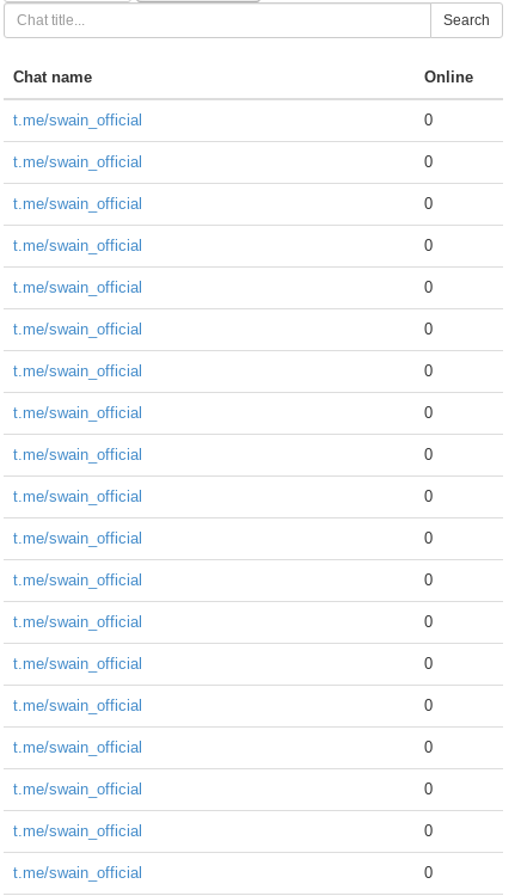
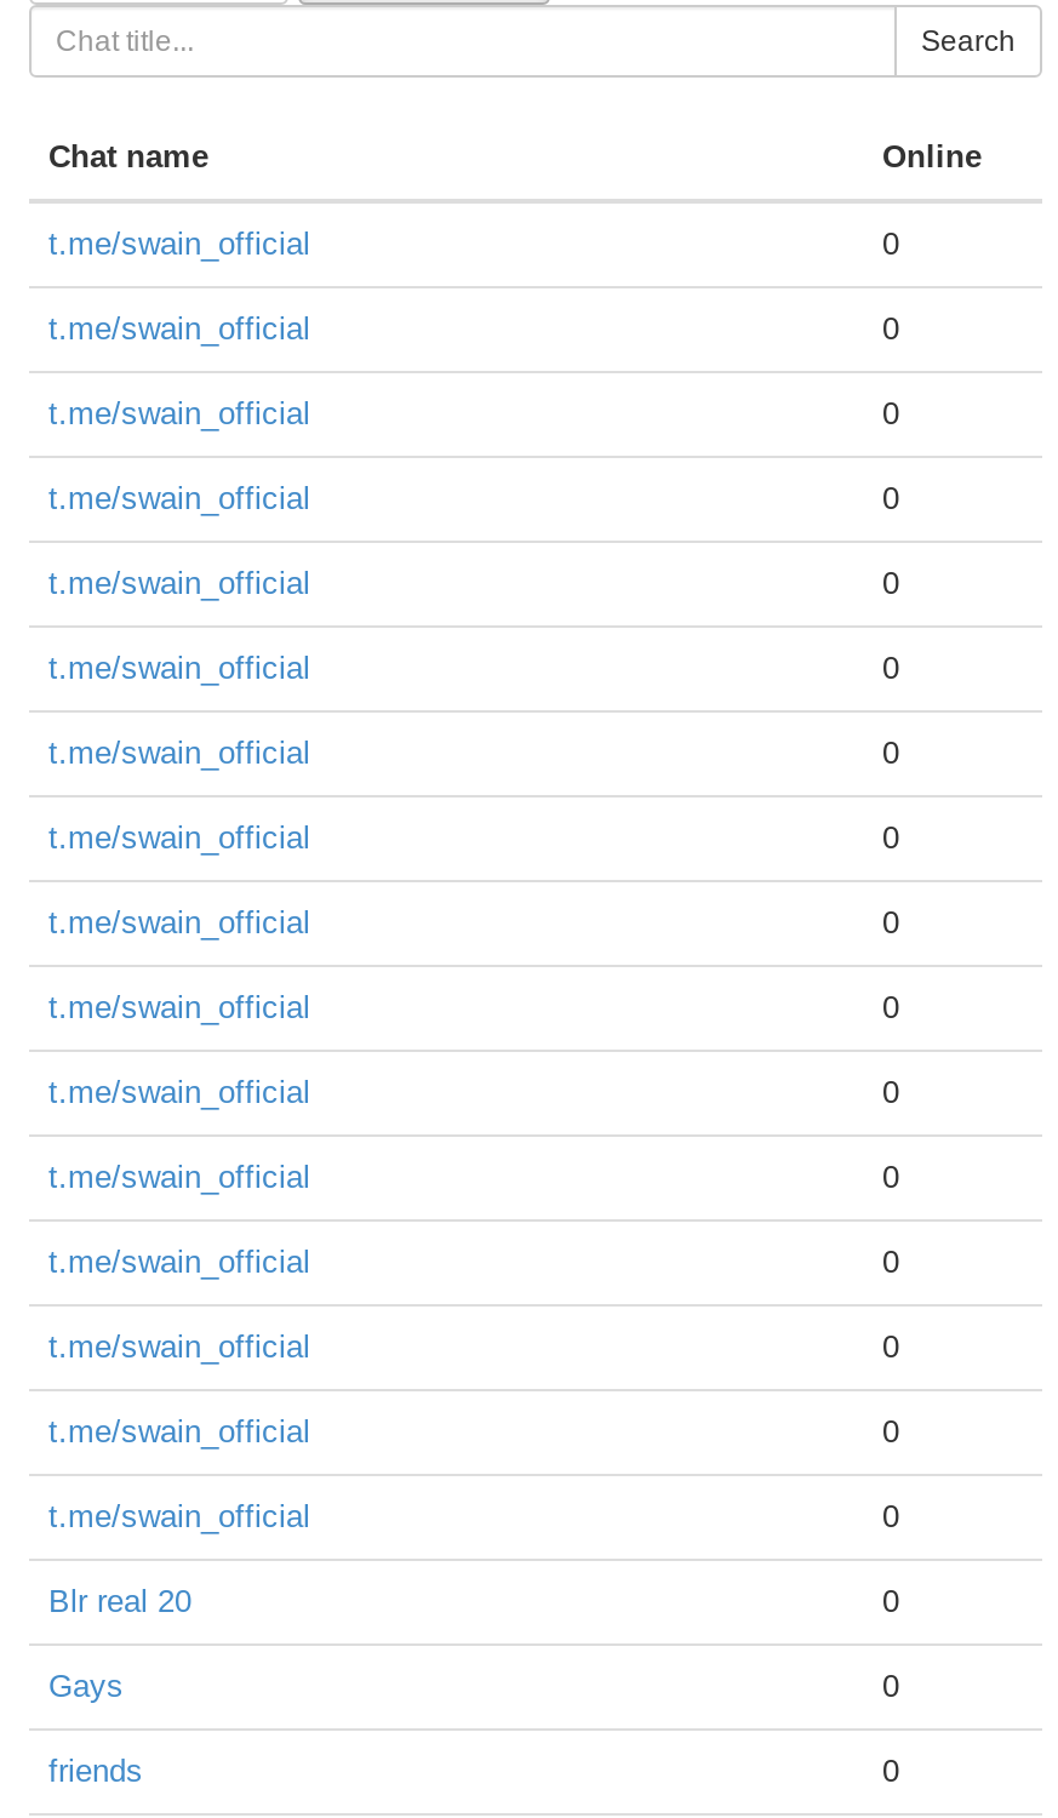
[13,780,142,798] t.me/swain_official -> [48,1583,191,1619] Blr real 20
[13,822,142,840] t.me/swain_official -> [48,1668,124,1704] Gays
[13,864,142,882] t.me/swain_official -> [48,1753,143,1789] friends

